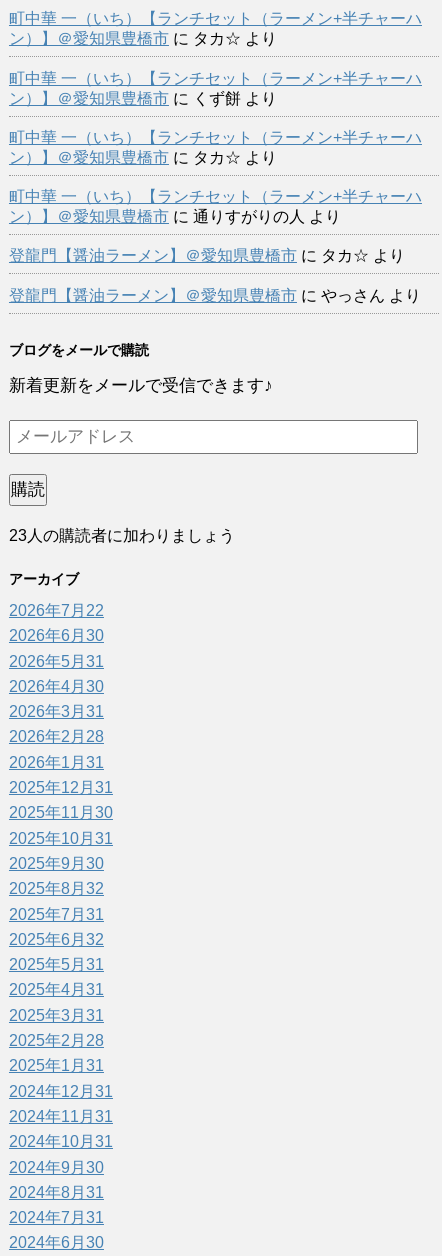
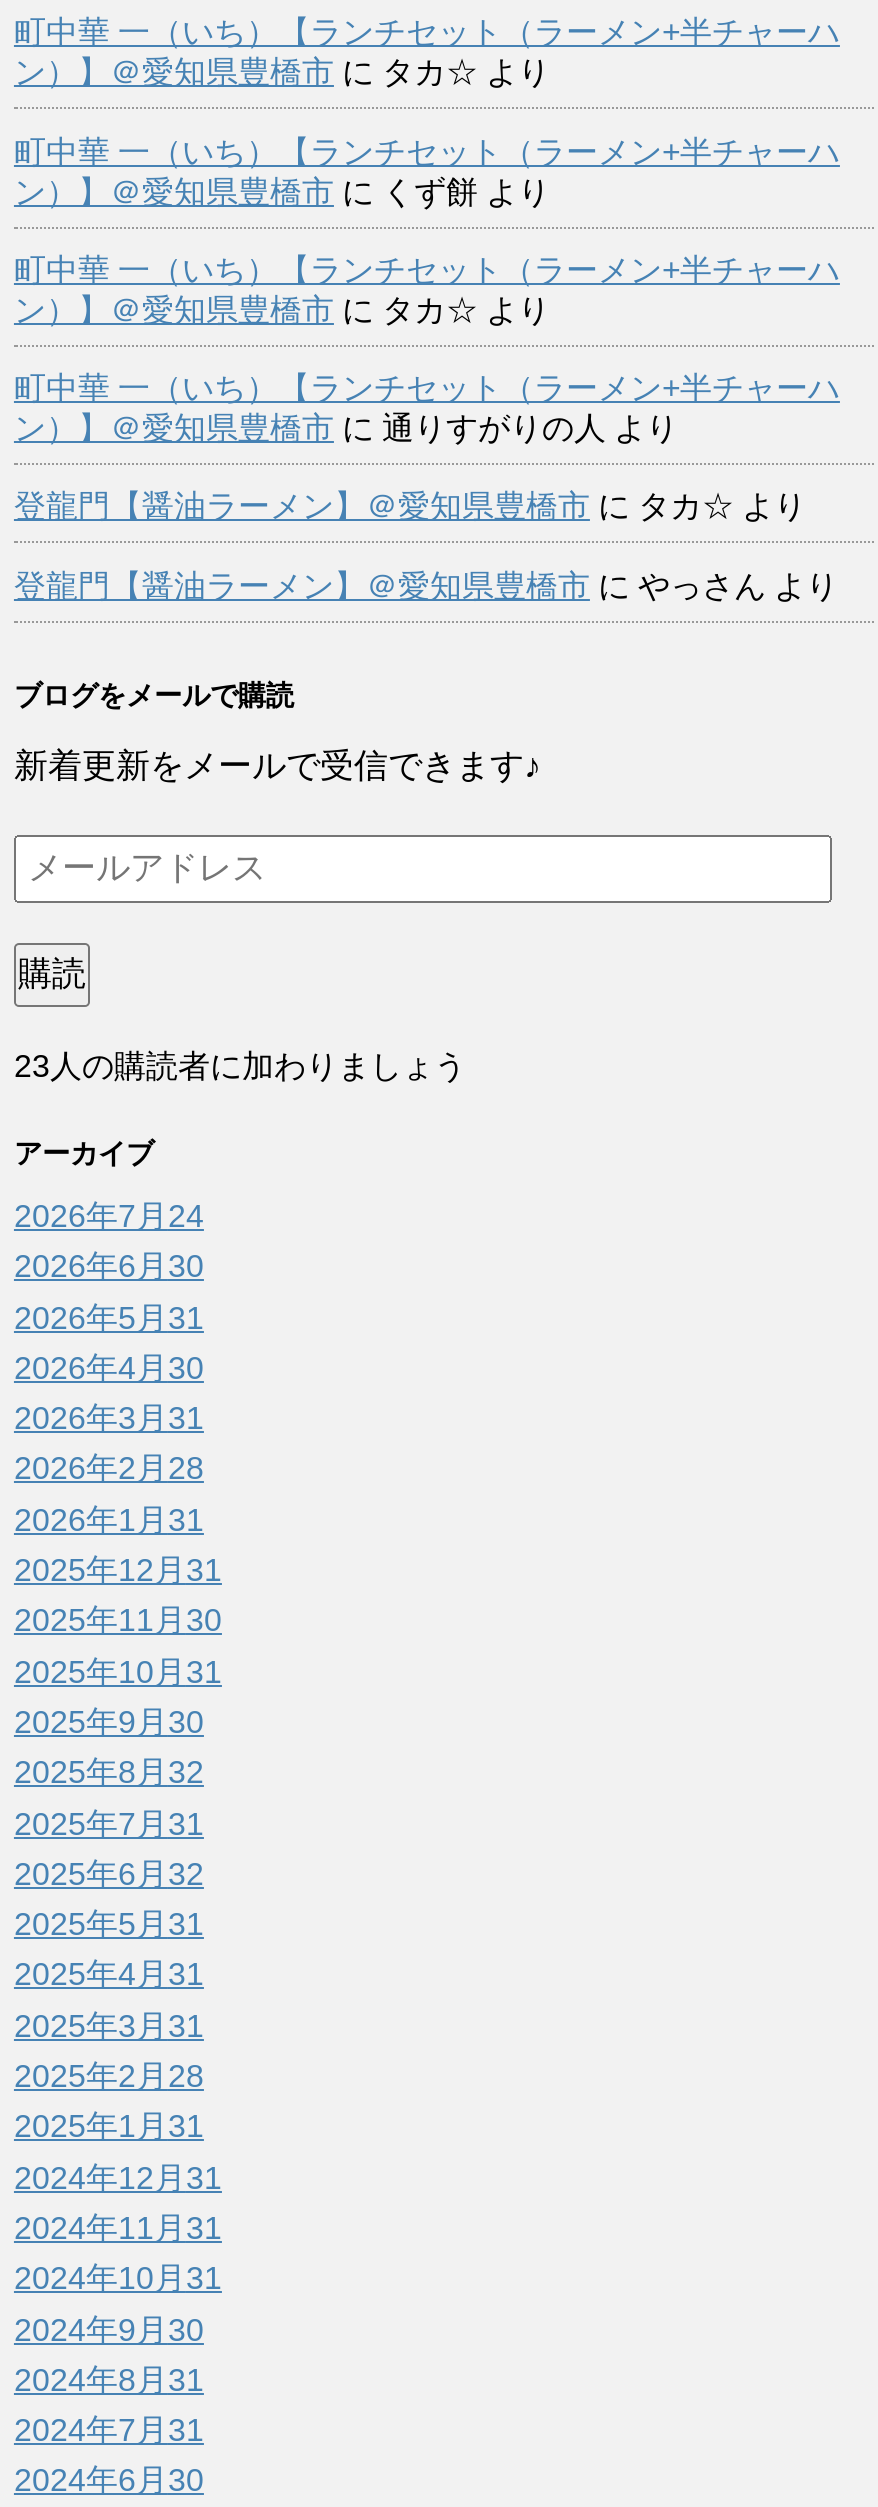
[9,602,104,619] 2026年7月22 -> [14,1199,204,1233] 2026年7月24

